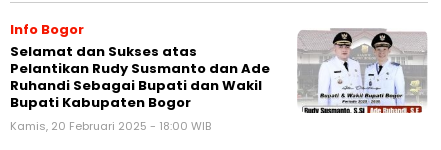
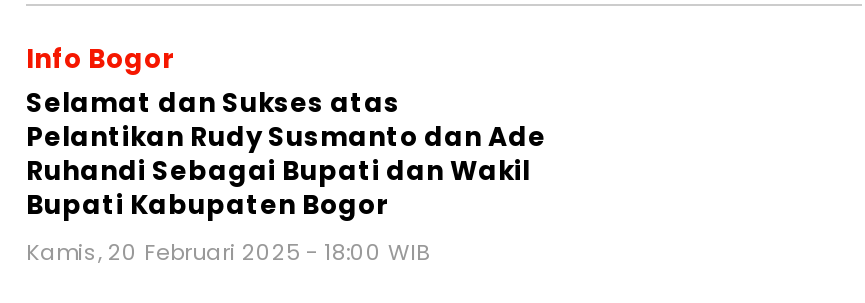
[297,28,428,114] [image] -> none

